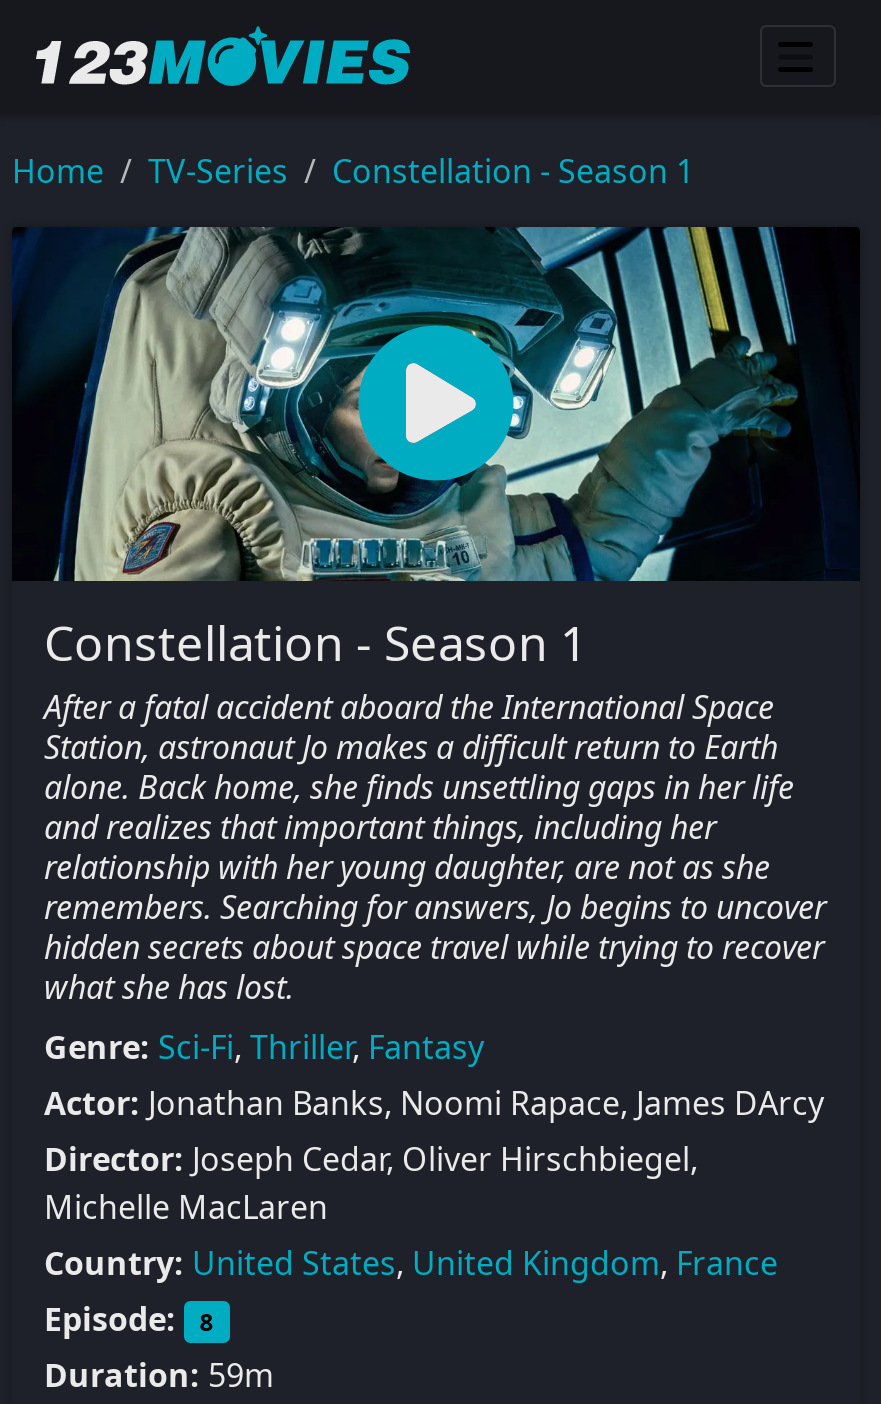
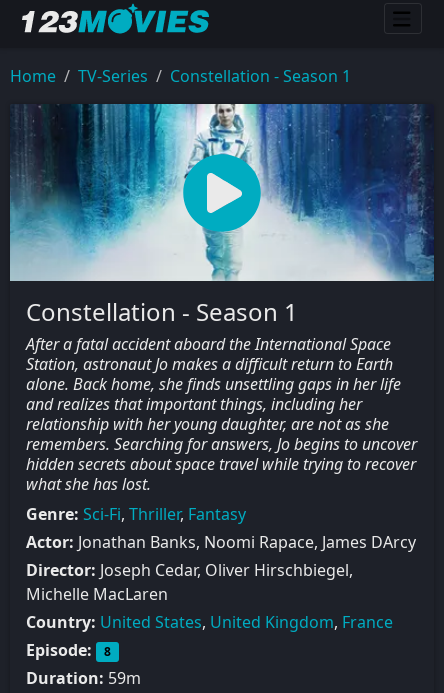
[12,225,860,583] [image] -> [9,103,435,282] [image]

